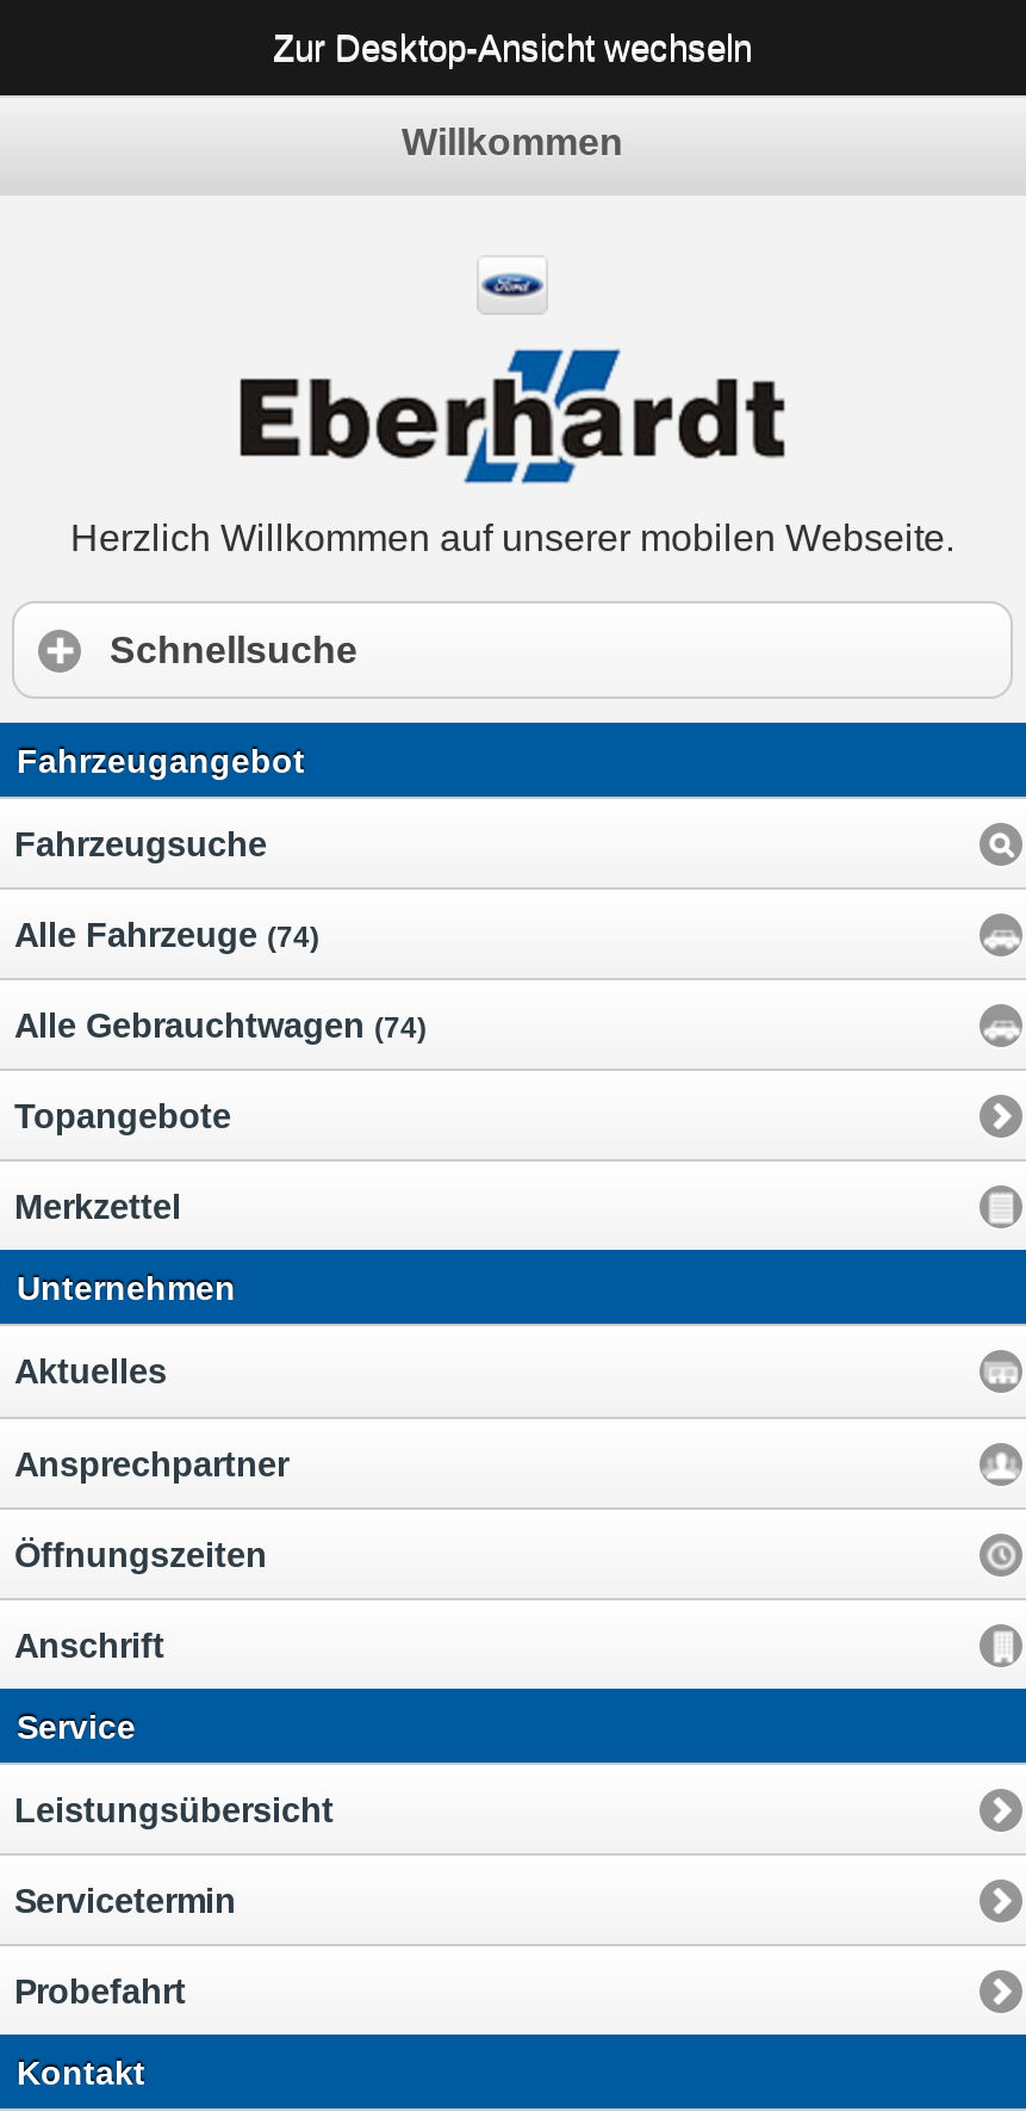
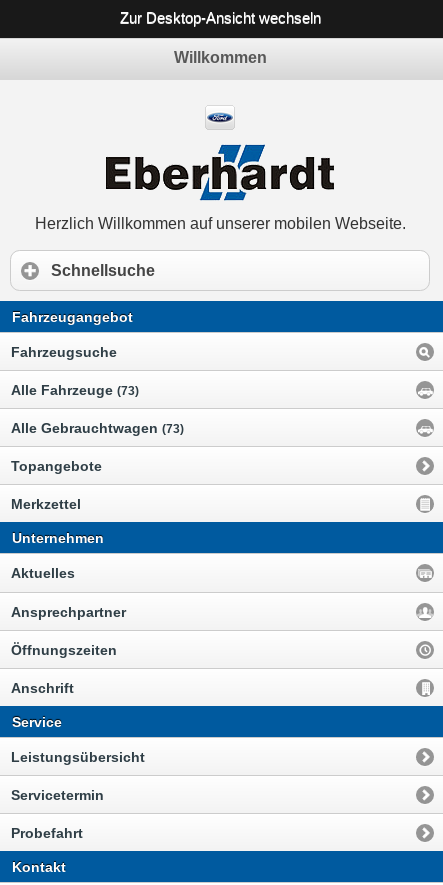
[14,915,319,954] Alle Fahrzeuge (74) -> [11,382,139,398] Alle Fahrzeuge (73)
[14,1007,427,1045] Alle Gebrauchtwagen (74) -> [11,420,184,436] Alle Gebrauchtwagen (73)

